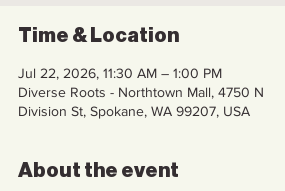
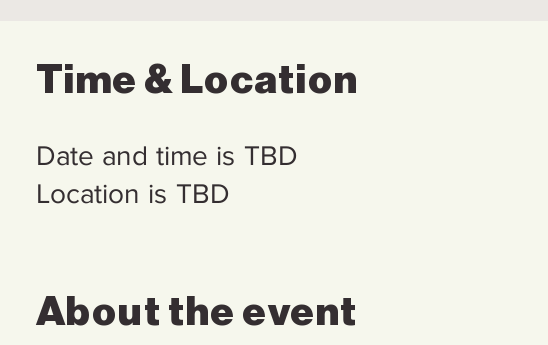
[18,65,264,119] Jul 22, 2026, 11:30 AM – 1:00 PM | Diverse Roots - Northtown Mall, 4750 N | Division St, Spokane, WA 99207, USA -> [36,139,298,209] Date and time is TBD | Location is TBD

